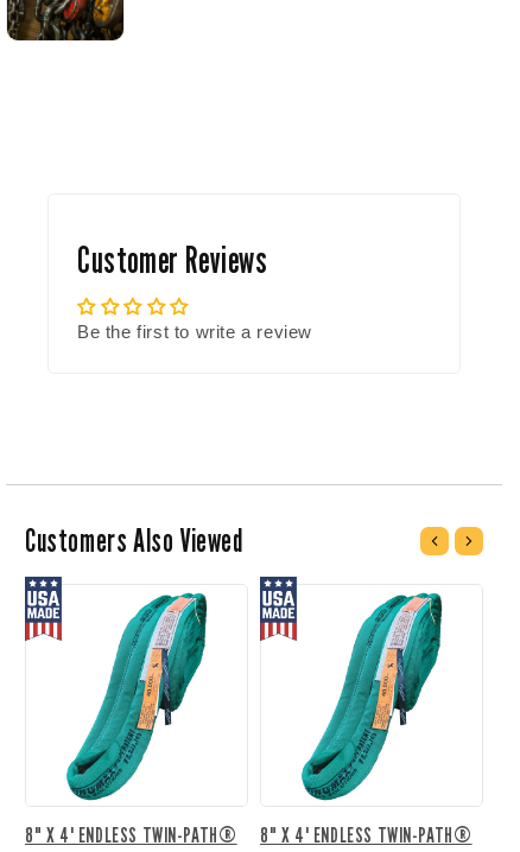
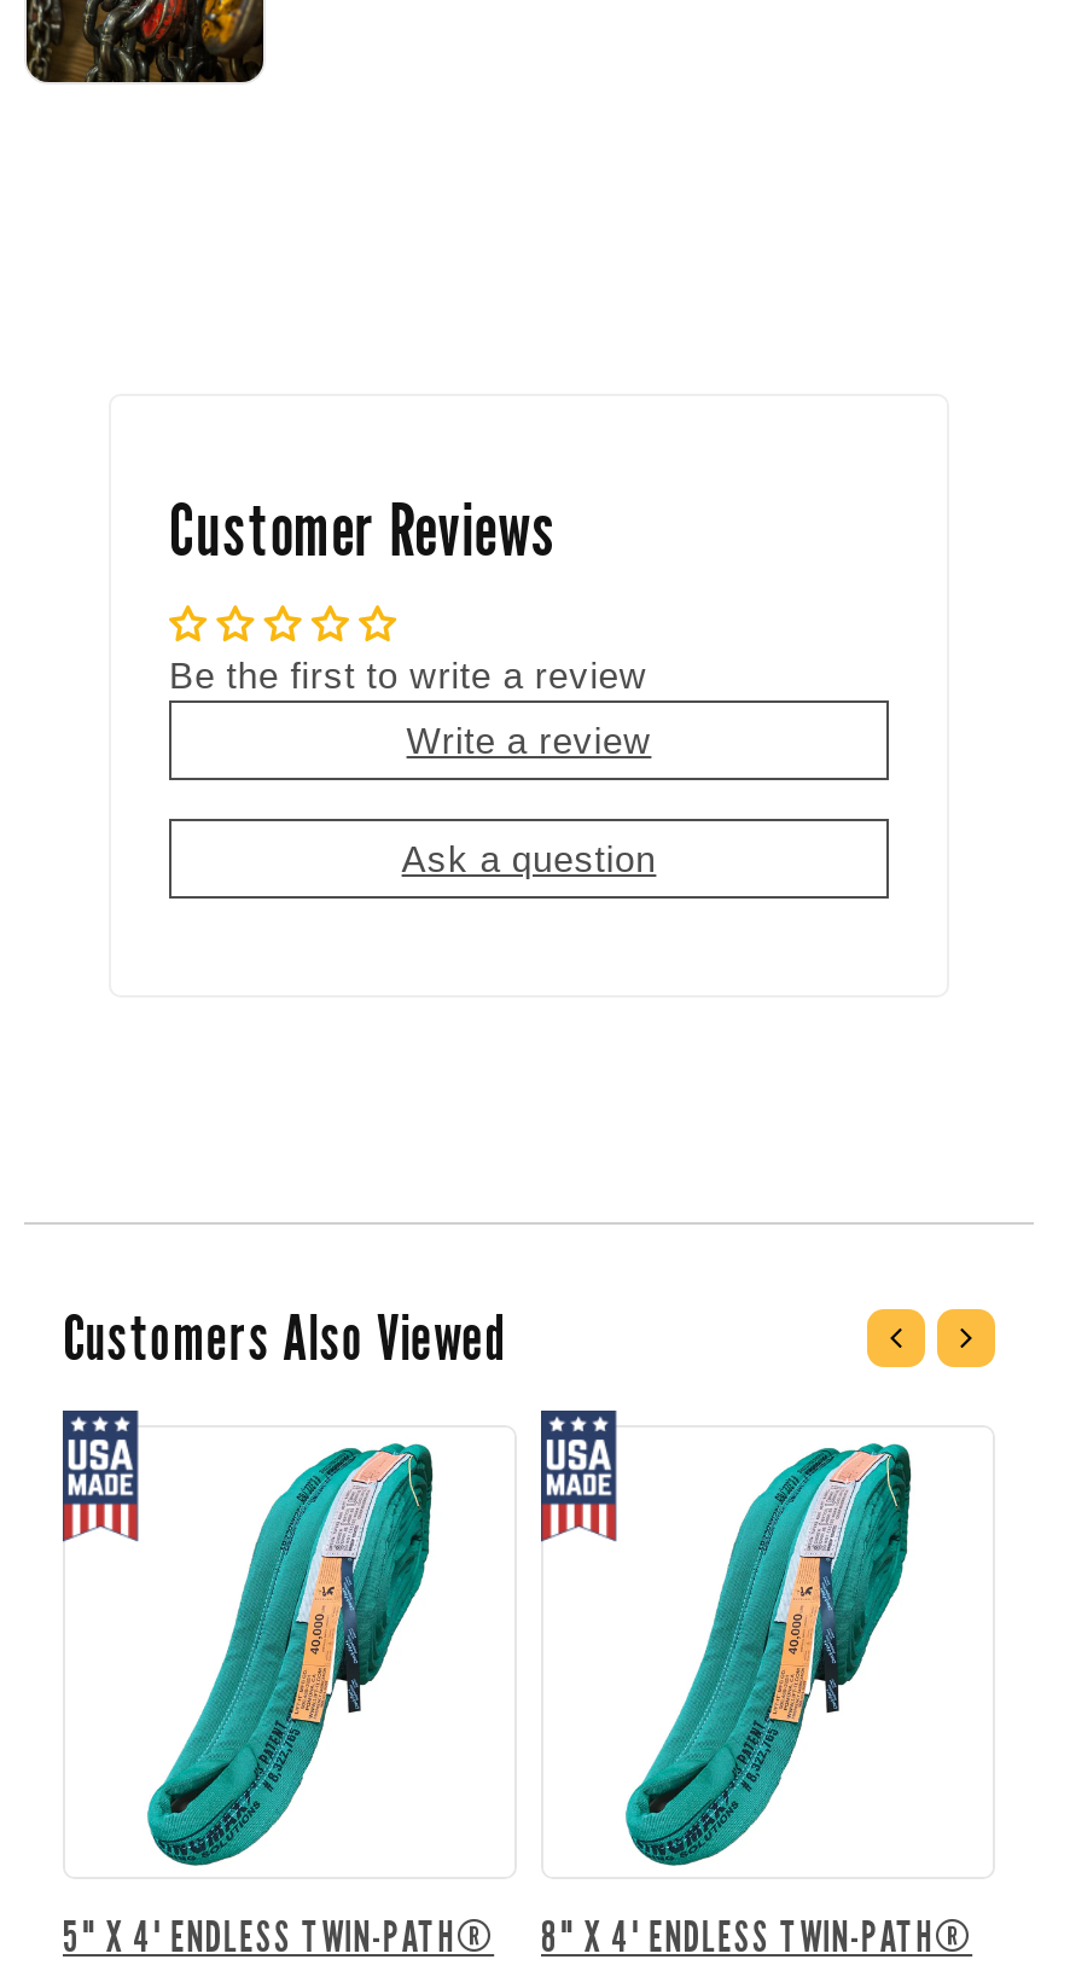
none -> [402,720,656,879] Write a review | Ask a question
[25,822,237,847] 8" X 4' ENDLESS TWIN-PATH® -> [63,1911,494,1962] 5" X 4' ENDLESS TWIN-PATH®

